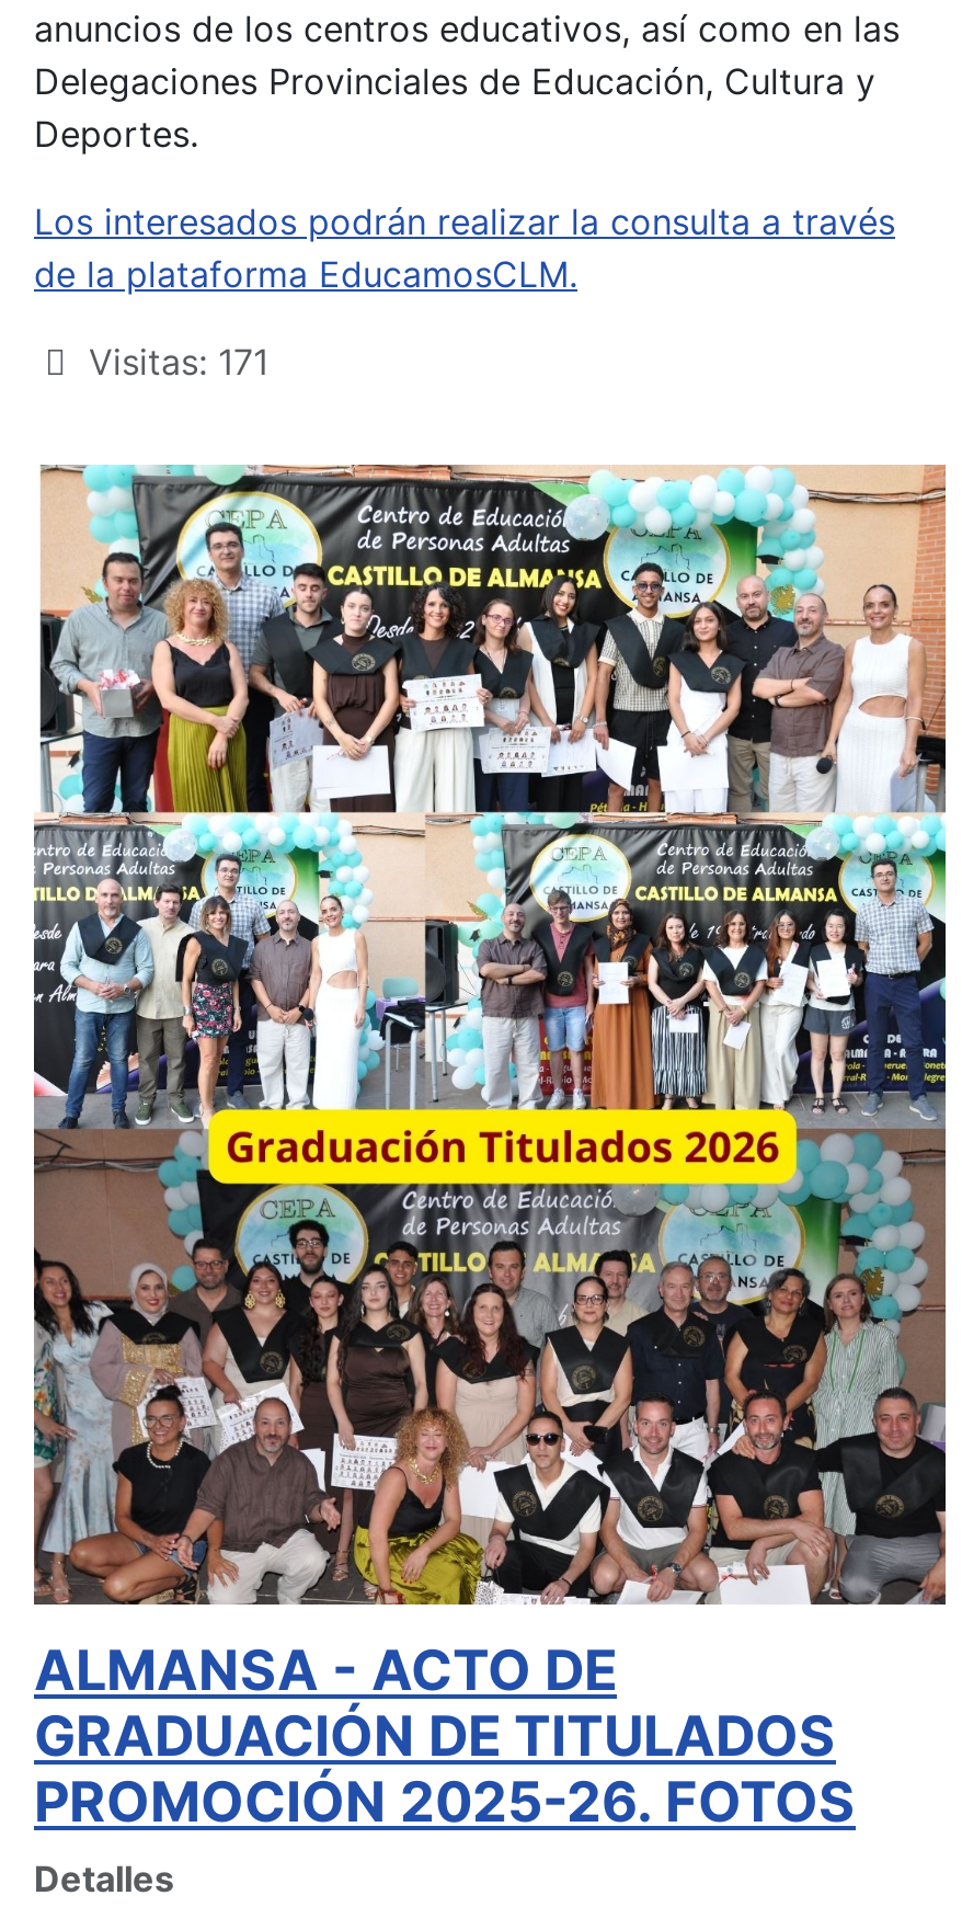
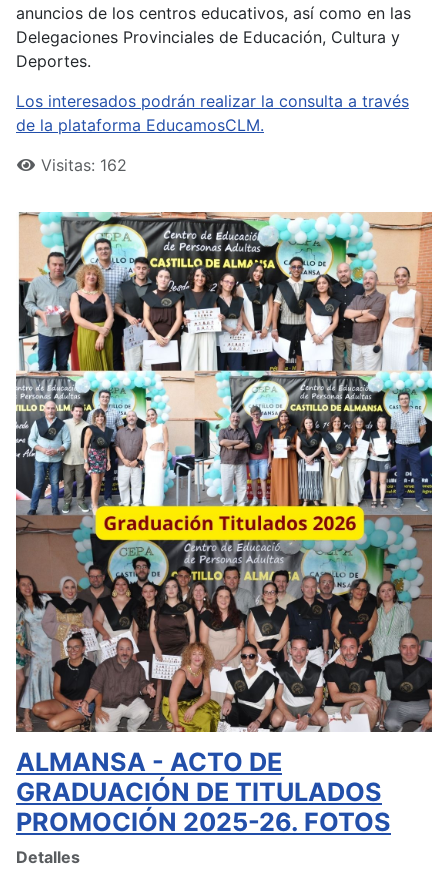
[89,340,268,383] Visitas: 171 -> [41,155,127,175] Visitas: 162

